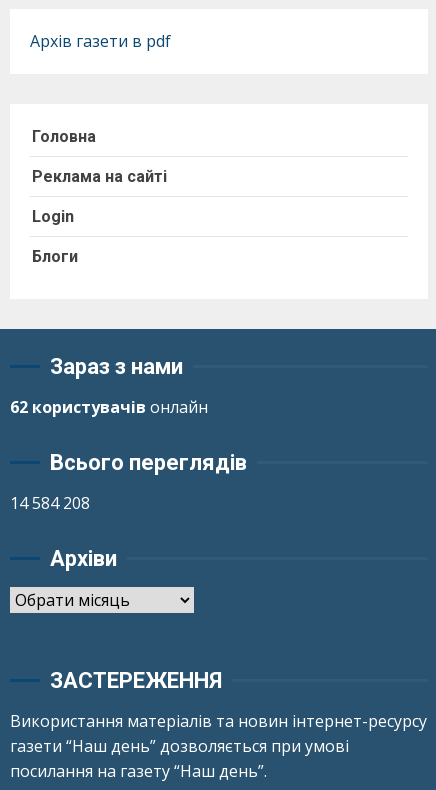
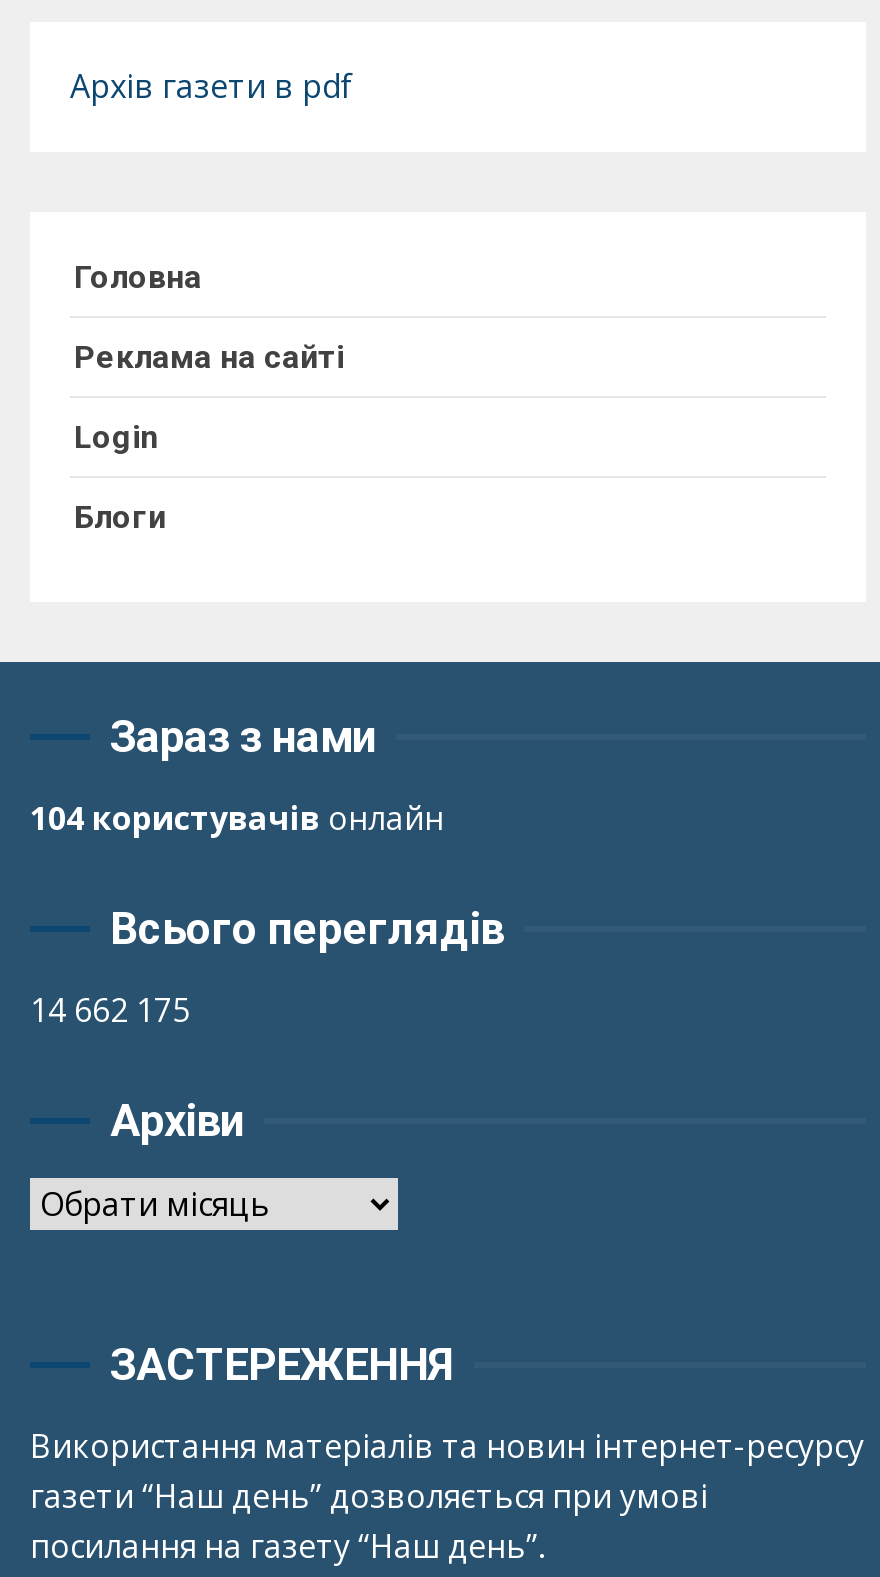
[10,395,208,417] 62 користувачів онлайн -> [30,796,444,840] 104 користувачів онлайн
[10,491,90,513] 14 584 208 -> [30,988,190,1032] 14 662 175

